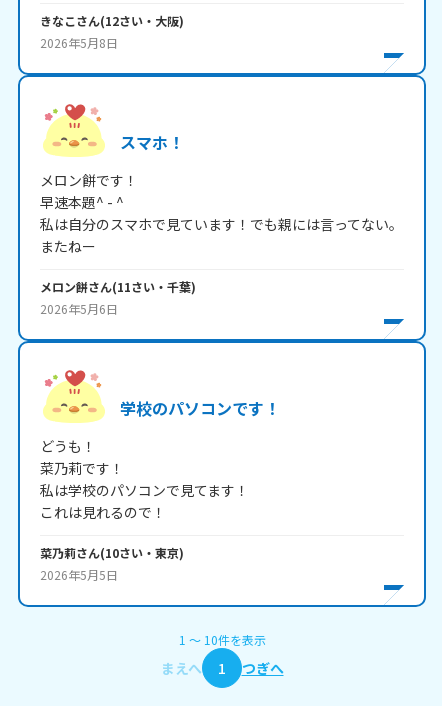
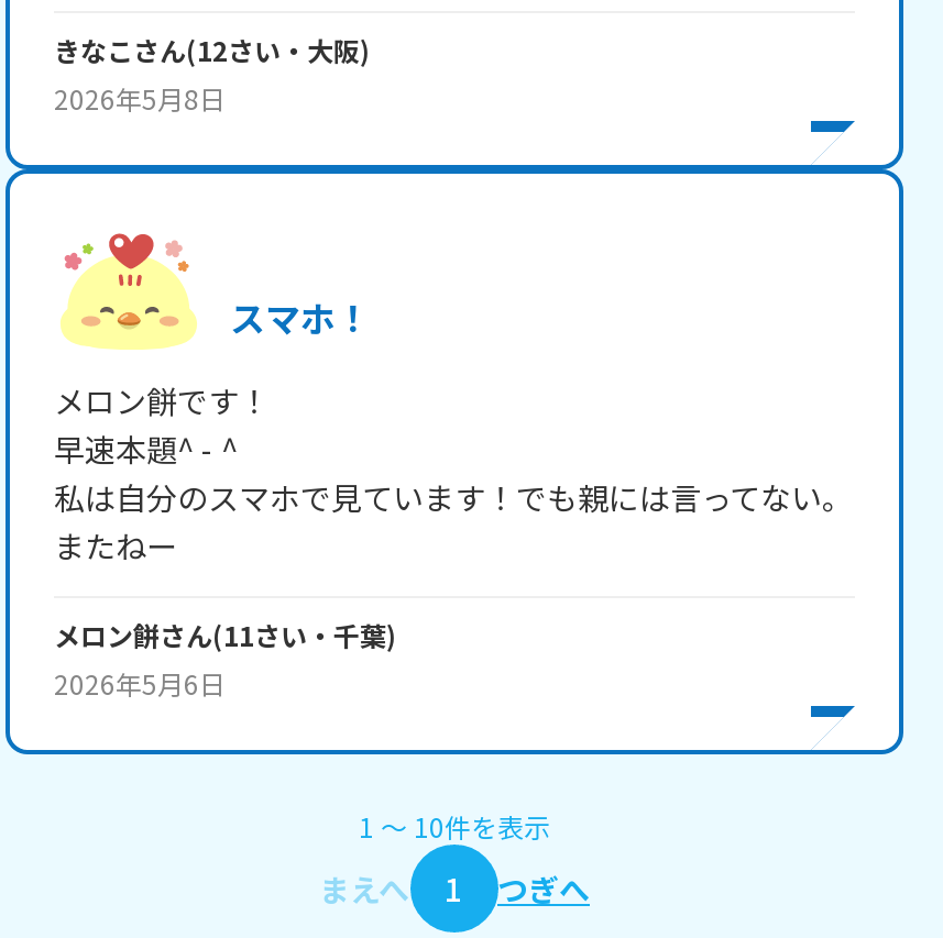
[40,396,280,583] 学校のパソコンです！ | どうも！ | 菜乃莉です！ | 私は学校のパソコンで見てます！ | これは見れるので！ | 菜乃莉さん(10さい・東京) | 2026年5月5日 -> none

